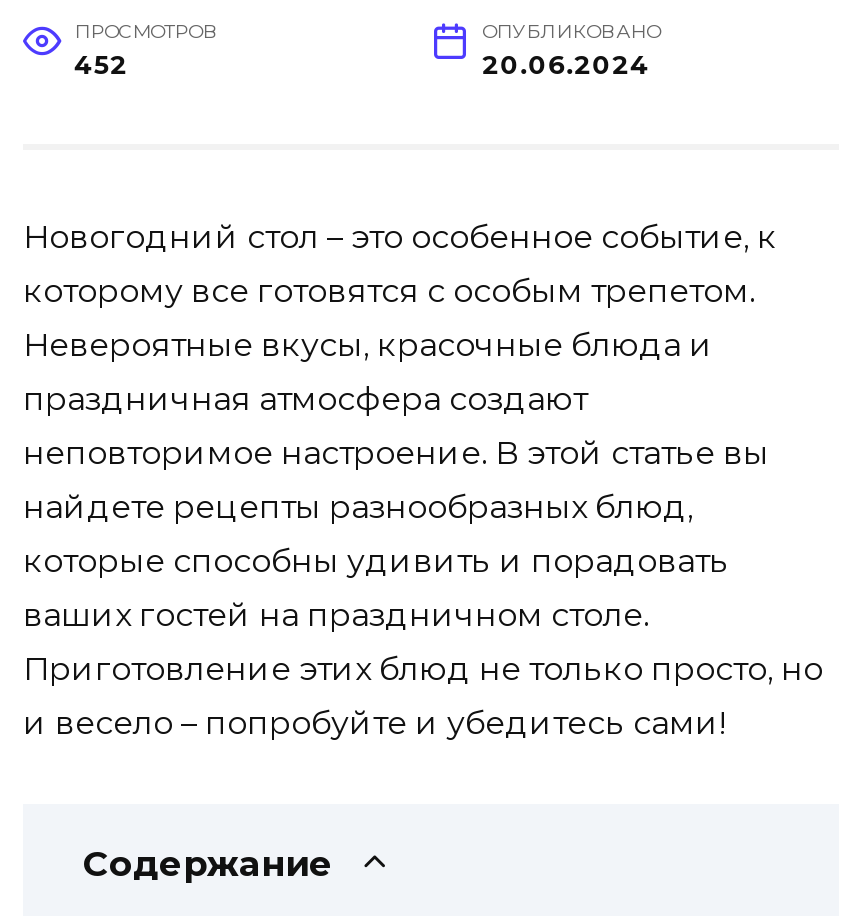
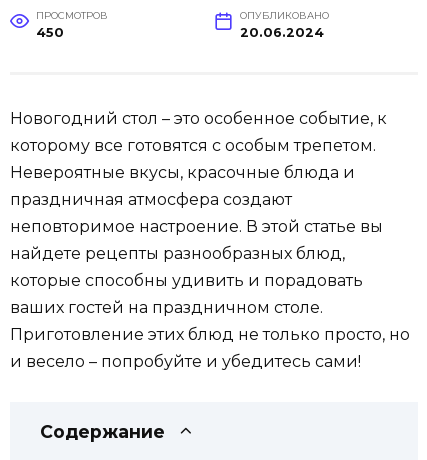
[74,50,128,80] 452 -> [36,25,64,40] 450

